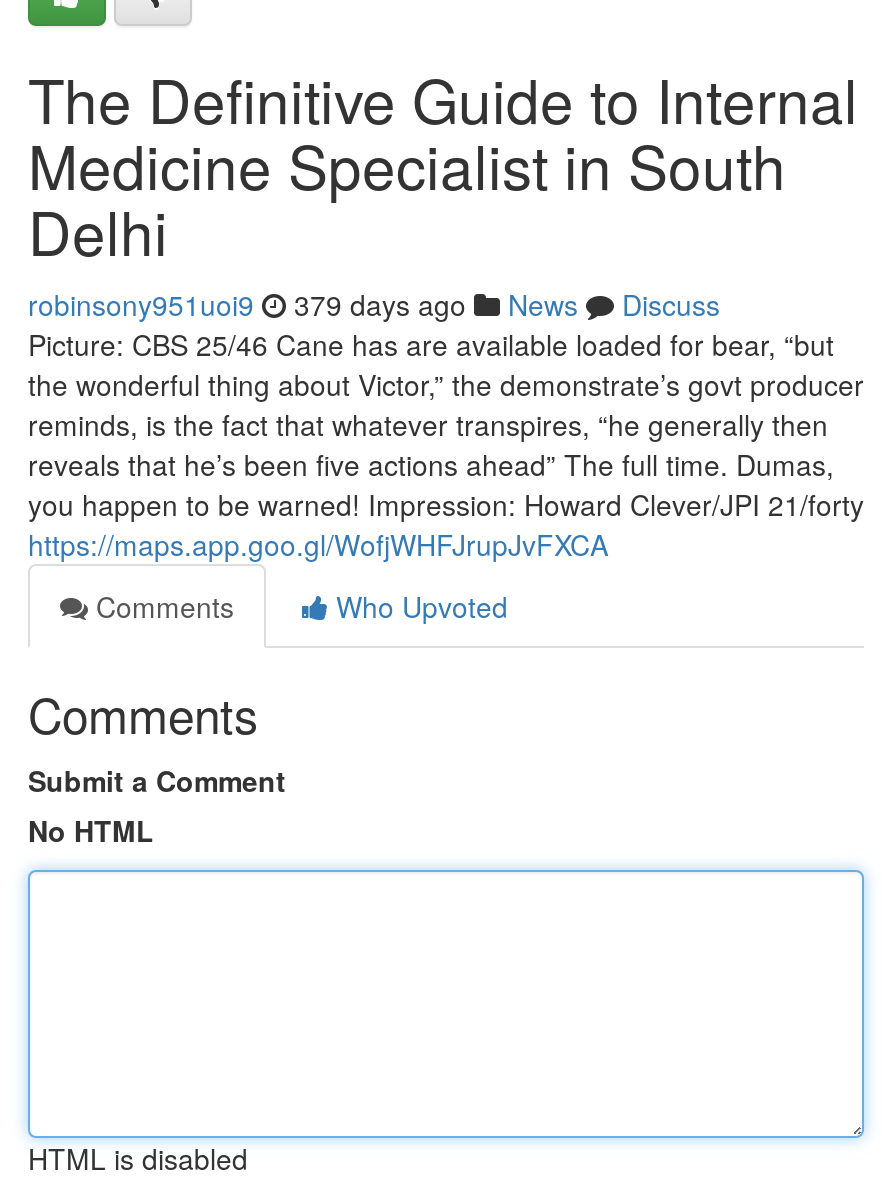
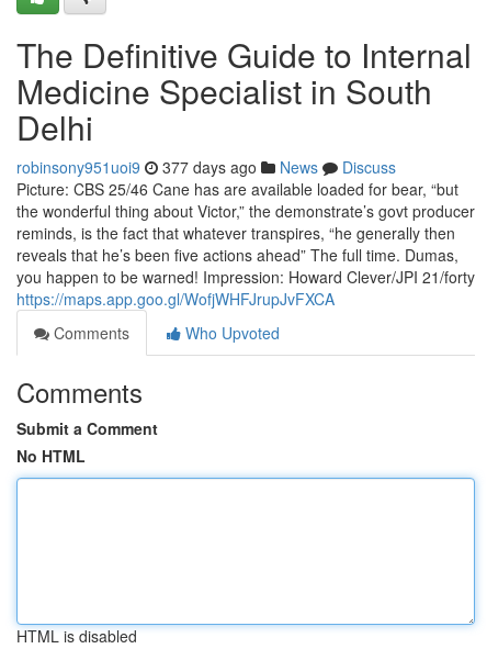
[28,284,720,324] robinsony951uoi9 379 days ago News Discuss -> [16,156,396,178] robinsony951uoi9 377 days ago News Discuss

